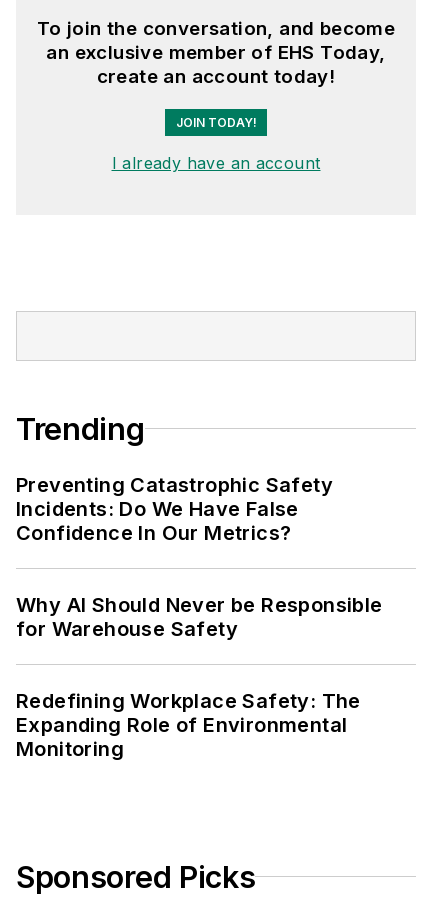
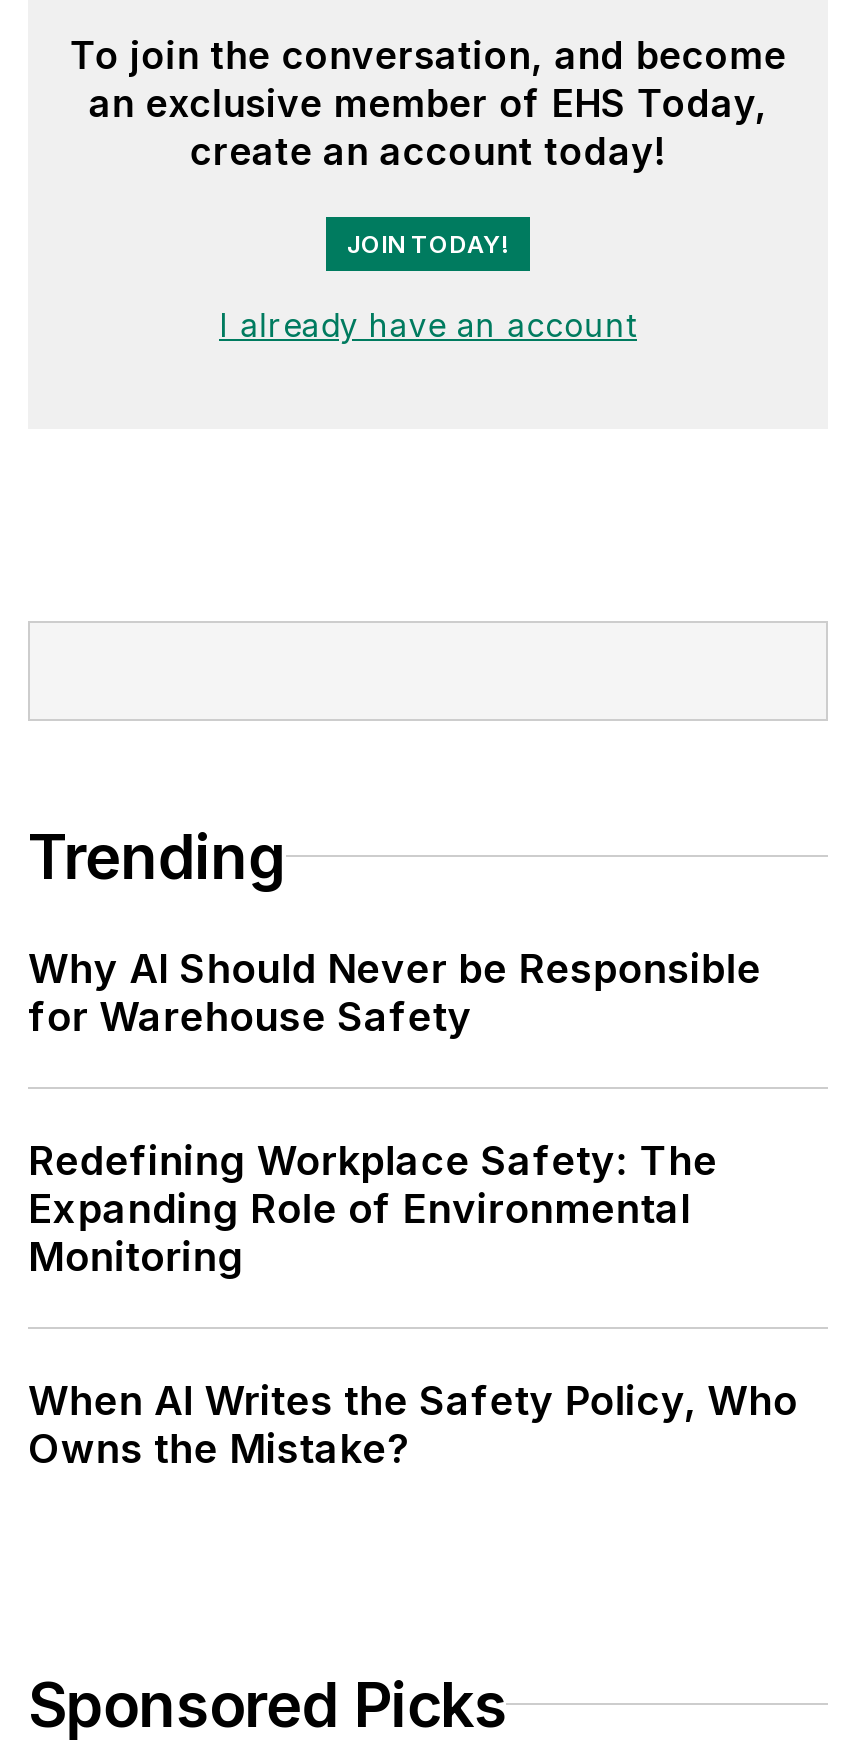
[16,473,333,545] Preventing Catastrophic Safety | Incidents: Do We Have False | Confidence In Our Metrics? -> none
moved [16,593,383,761] -> [28,945,761,1281]: Why AI Should Never be Responsible | for Warehouse Safety | Redefining Workplace Safety: The | Expanding Role of Environmental | Monitoring
none -> [28,1377,798,1473] When AI Writes the Safety Policy, Who | Owns the Mistake?

